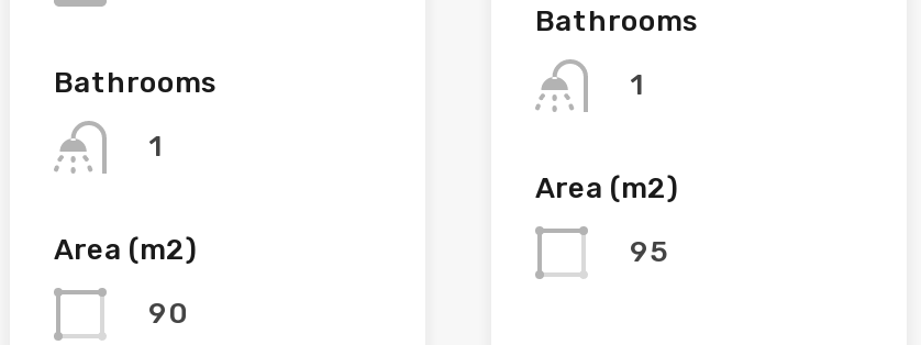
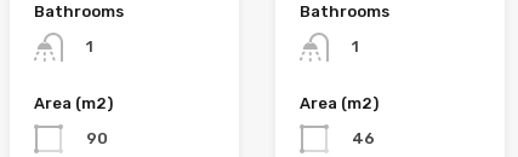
[630,235,665,268] 95 -> [352,129,375,147] 46

